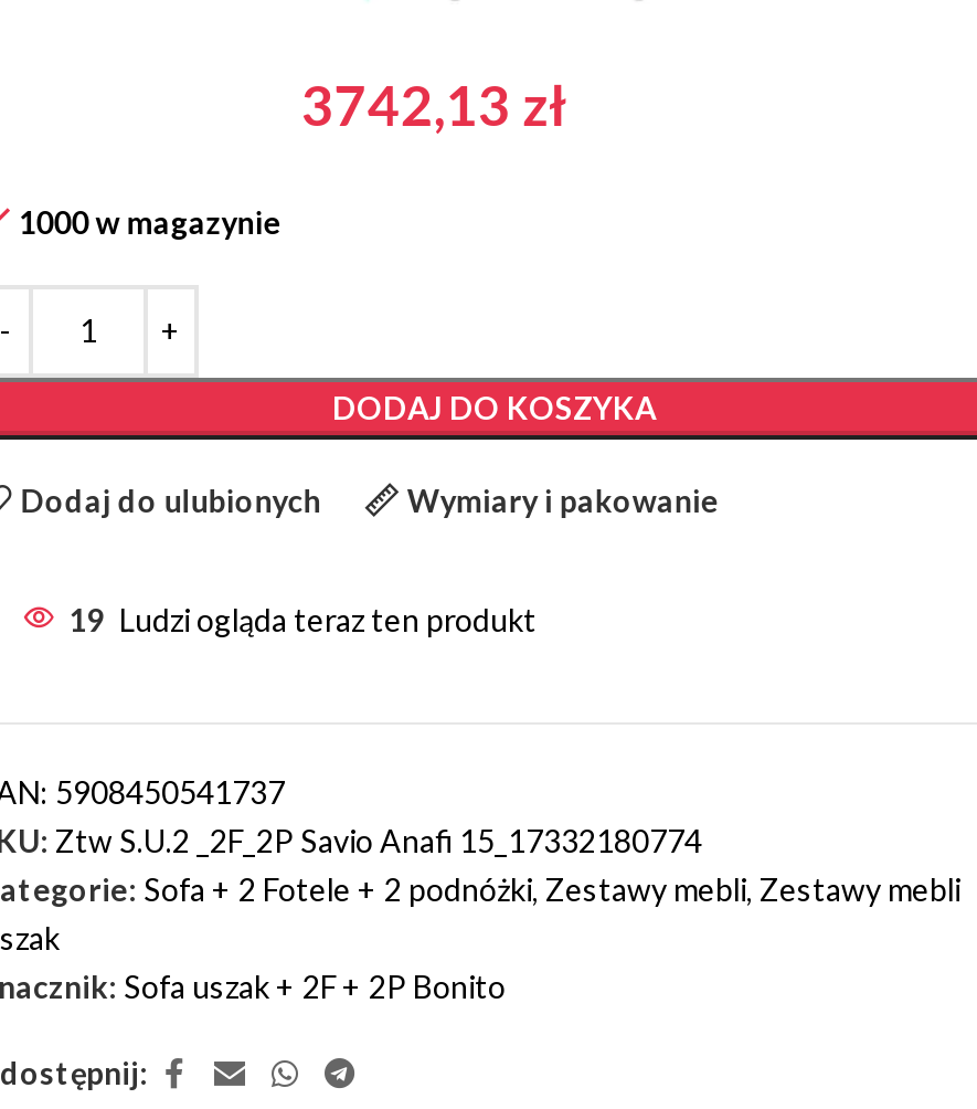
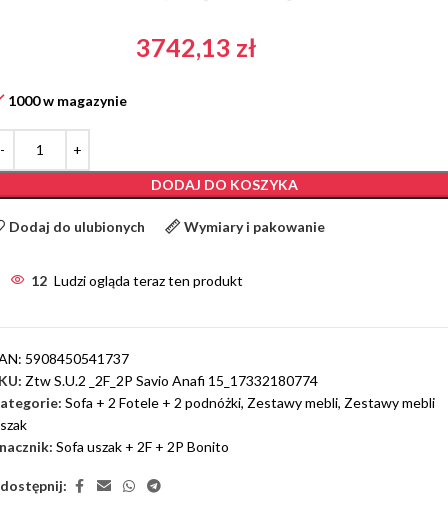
[68,601,537,638] 19 Ludzi ogląda teraz ten produkt -> [31,272,243,289] 12 Ludzi ogląda teraz ten produkt

